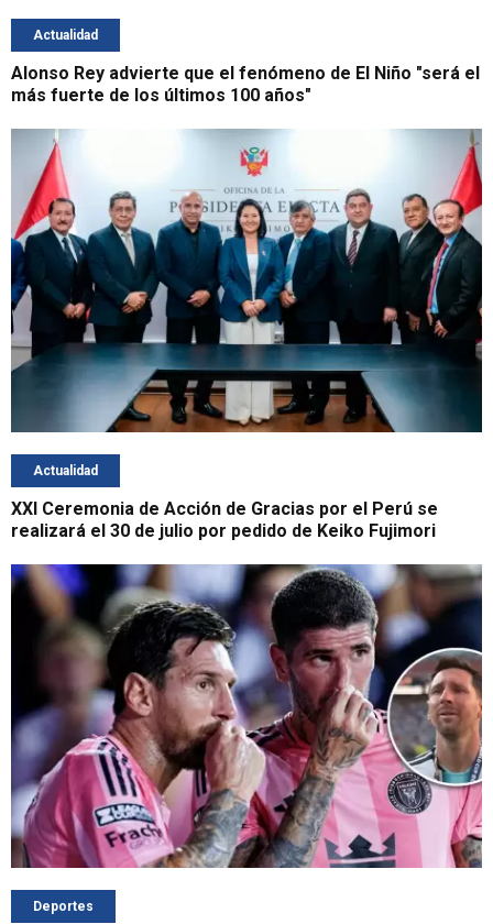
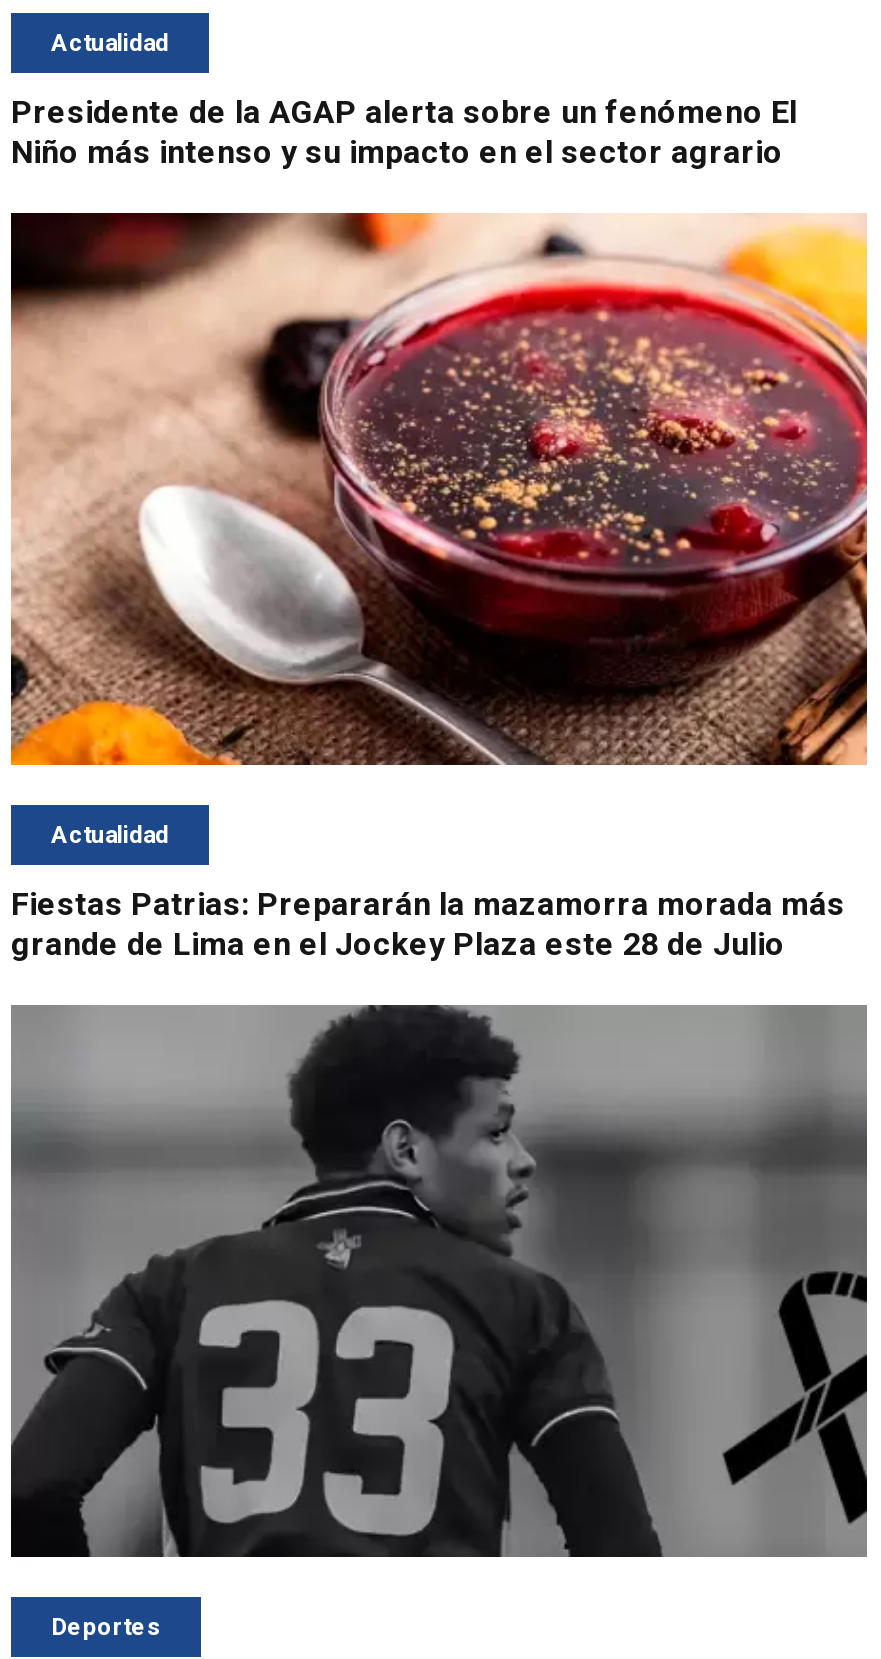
[11,63,480,106] Alonso Rey advierte que el fenómeno de El Niño "será el | más fuerte de los últimos 100 años" -> [11,93,797,171] Presidente de la AGAP alerta sobre un fenómeno El | Niño más intenso y su impacto en el sector agrario
[10,128,483,433] [image] -> [9,211,869,767] [image]
[11,498,438,541] XXI Ceremonia de Acción de Gracias por el Perú se | realizará el 30 de julio por pedido de Keiko Fujimori -> [11,885,845,963] Fiestas Patrias: Prepararán la mazamorra morada más | grande de Lima en el Jockey Plaza este 28 de Julio
[10,563,483,869] [image] -> [9,1003,869,1559] [image]

